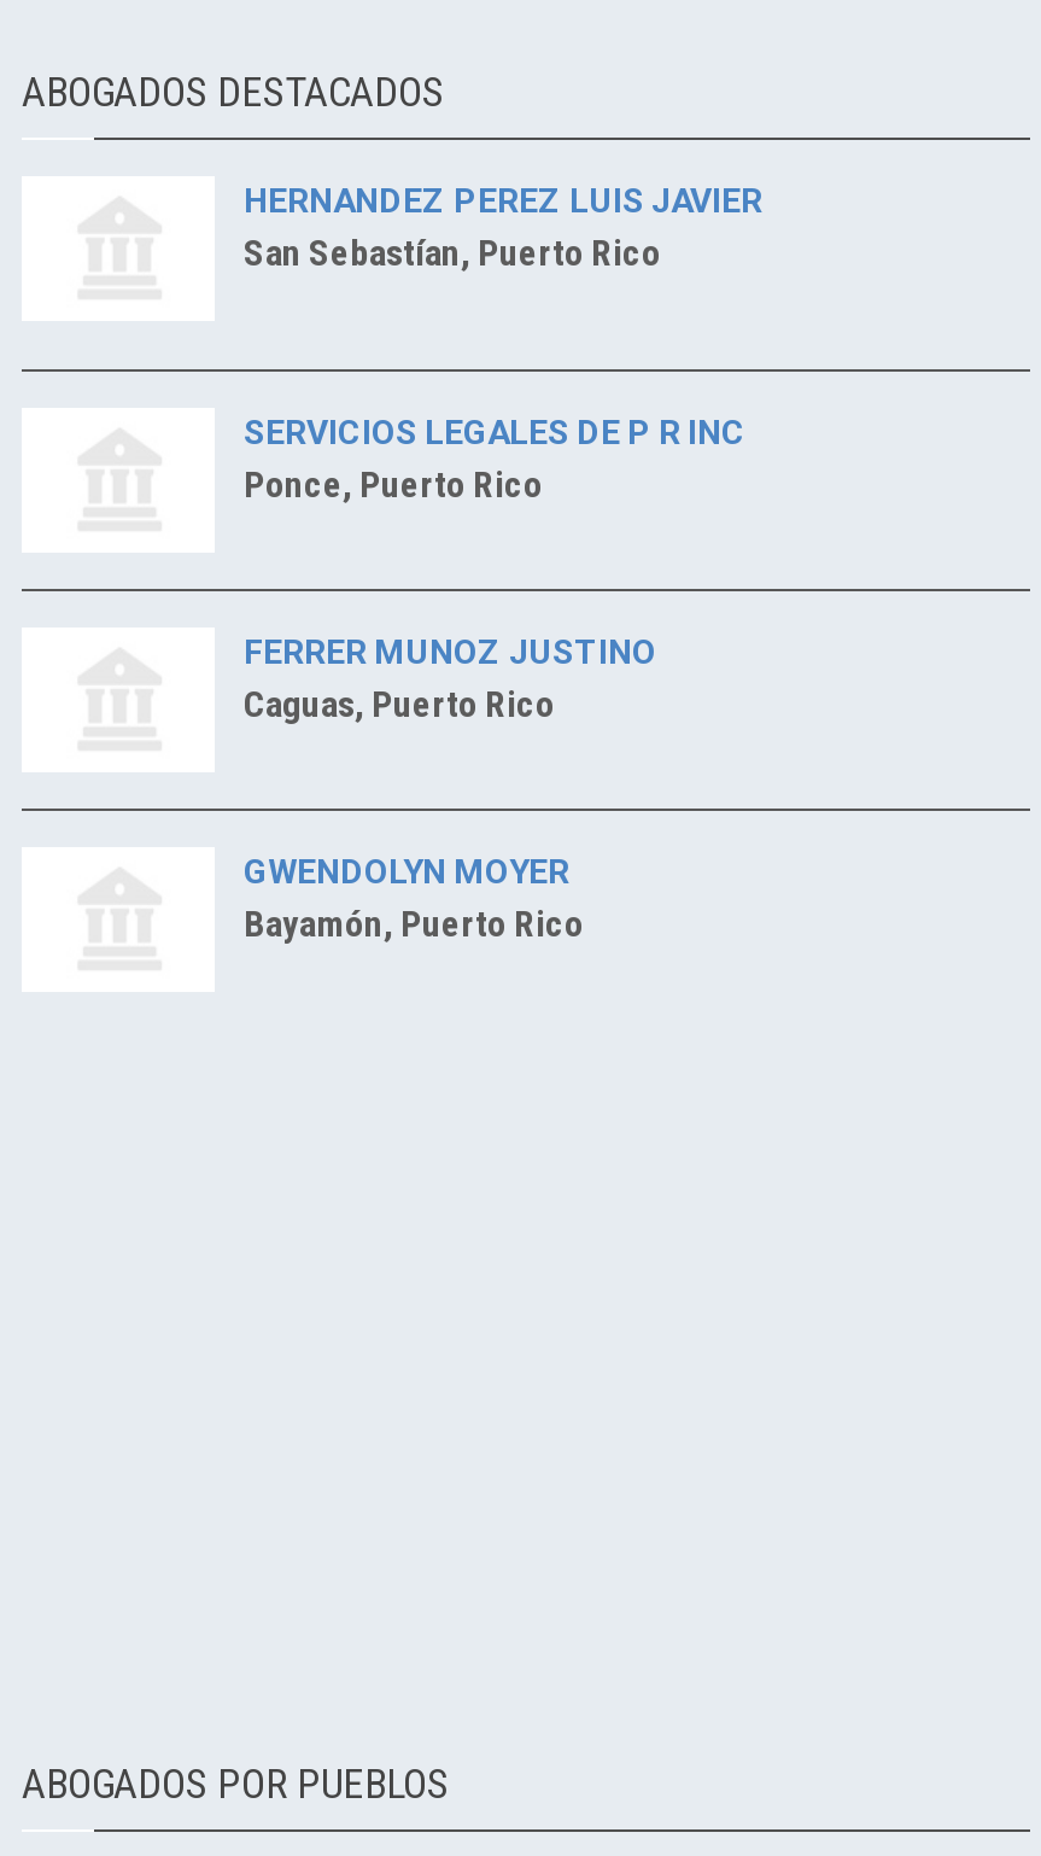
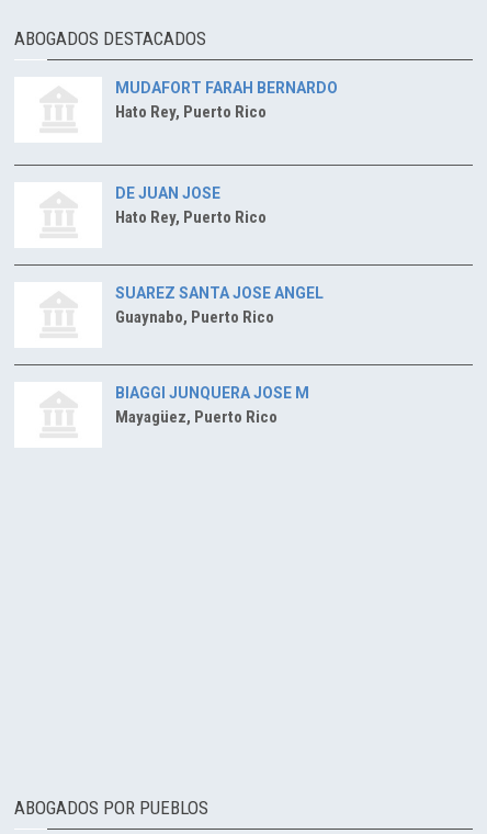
[244,181,762,275] HERNANDEZ PEREZ LUIS JAVIER | San Sebastían, Puerto Rico -> [115,79,338,122] MUDAFORT FARAH BERNARDO | Hato Rey, Puerto Rico
[244,413,745,507] SERVICIOS LEGALES DE P R INC | Ponce, Puerto Rico -> [115,184,267,227] DE JUAN JOSE | Hato Rey, Puerto Rico
[244,632,656,726] FERRER MUNOZ JUSTINO | Caguas, Puerto Rico -> [115,284,324,327] SUAREZ SANTA JOSE ANGEL | Guaynabo, Puerto Rico
[244,852,584,946] GWENDOLYN MOYER | Bayamón, Puerto Rico -> [115,384,309,427] BIAGGI JUNQUERA JOSE M | Mayagüez, Puerto Rico

